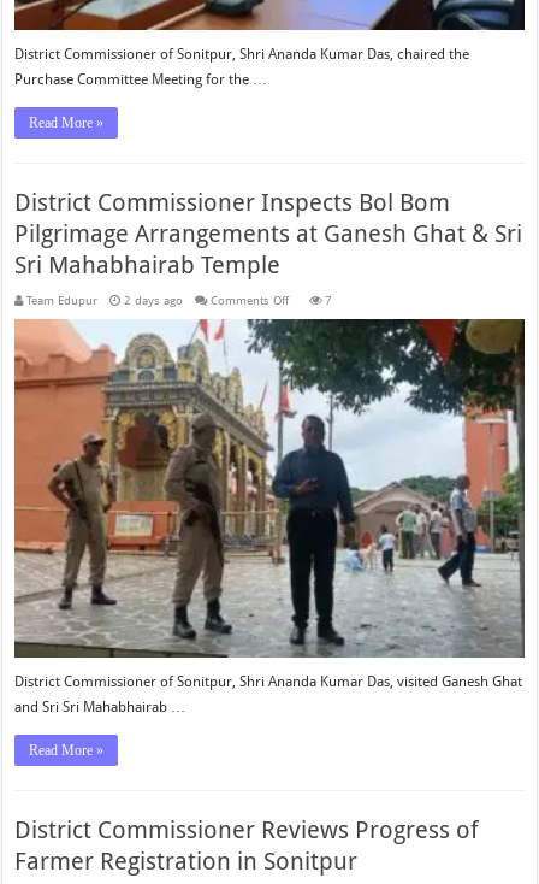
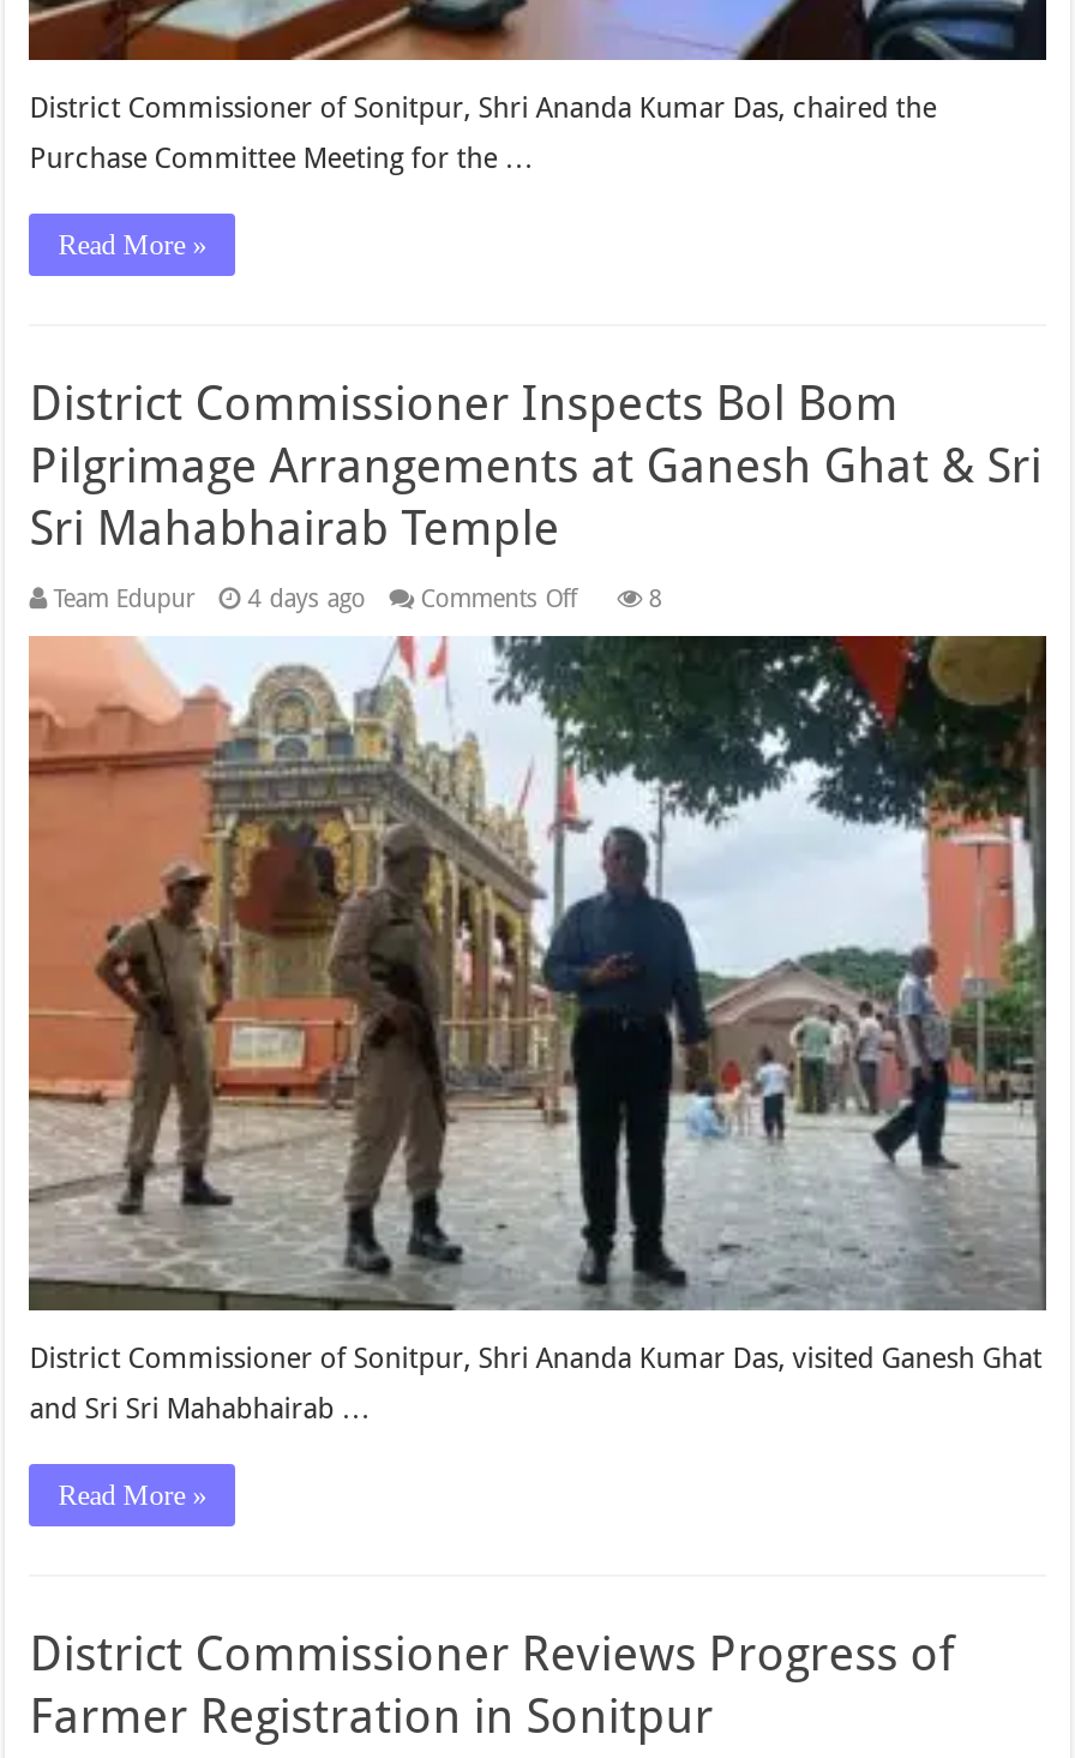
[124,293,183,308] 2 days ago -> [248,584,365,613] 4 days ago
[325,293,332,308] 7 -> [648,584,663,613] 8

